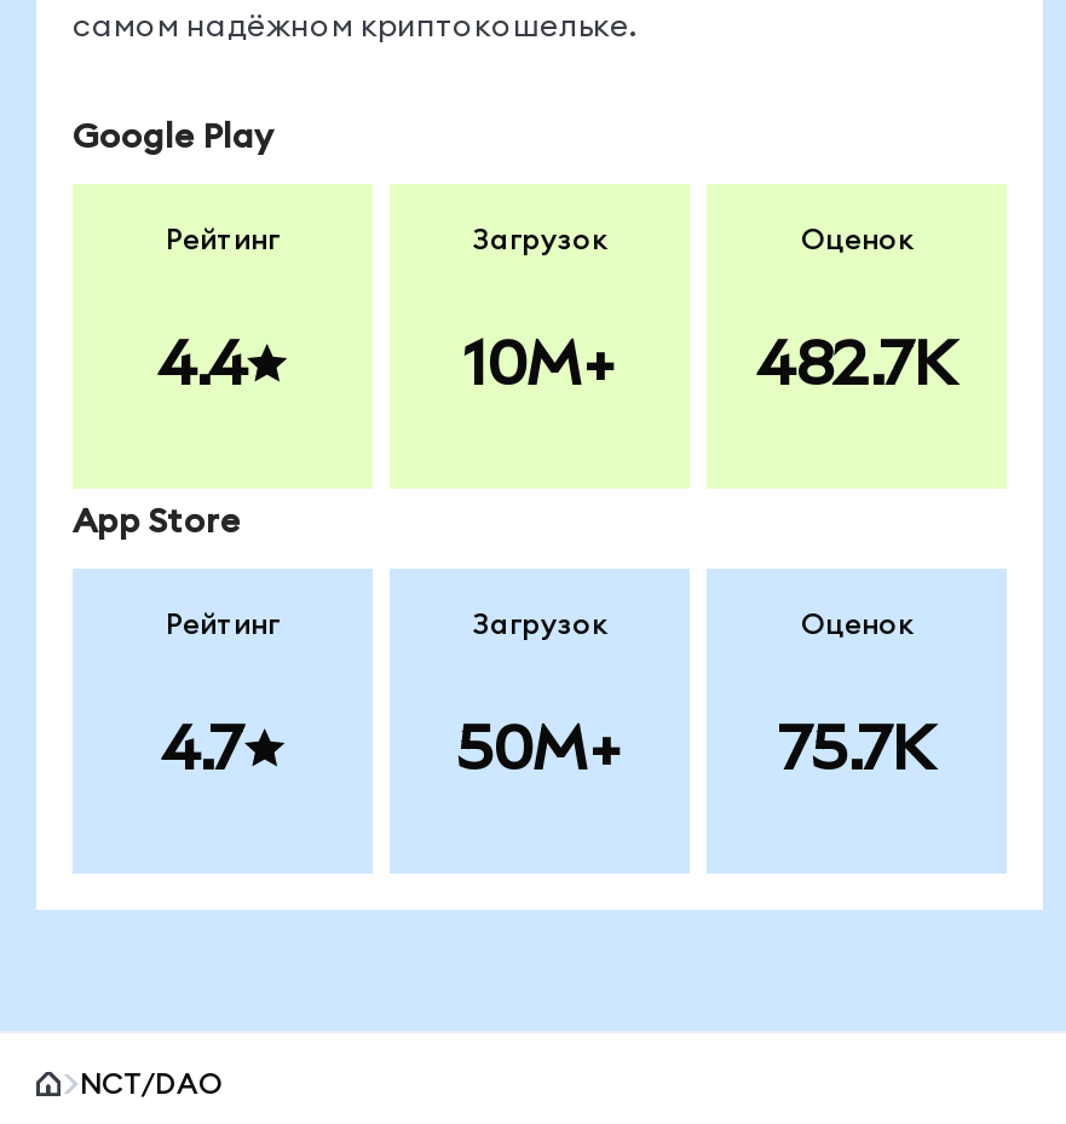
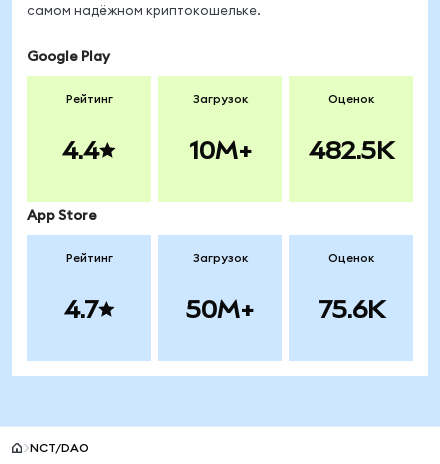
[756,329,957,397] 482.7K -> [308,136,393,164] 482.5K
[778,714,935,782] 75.7K -> [317,295,384,323] 75.6K

